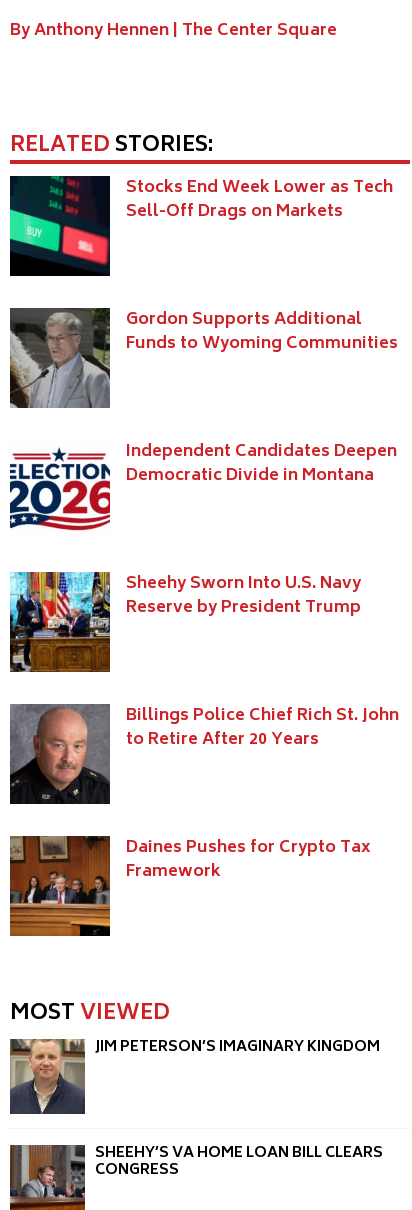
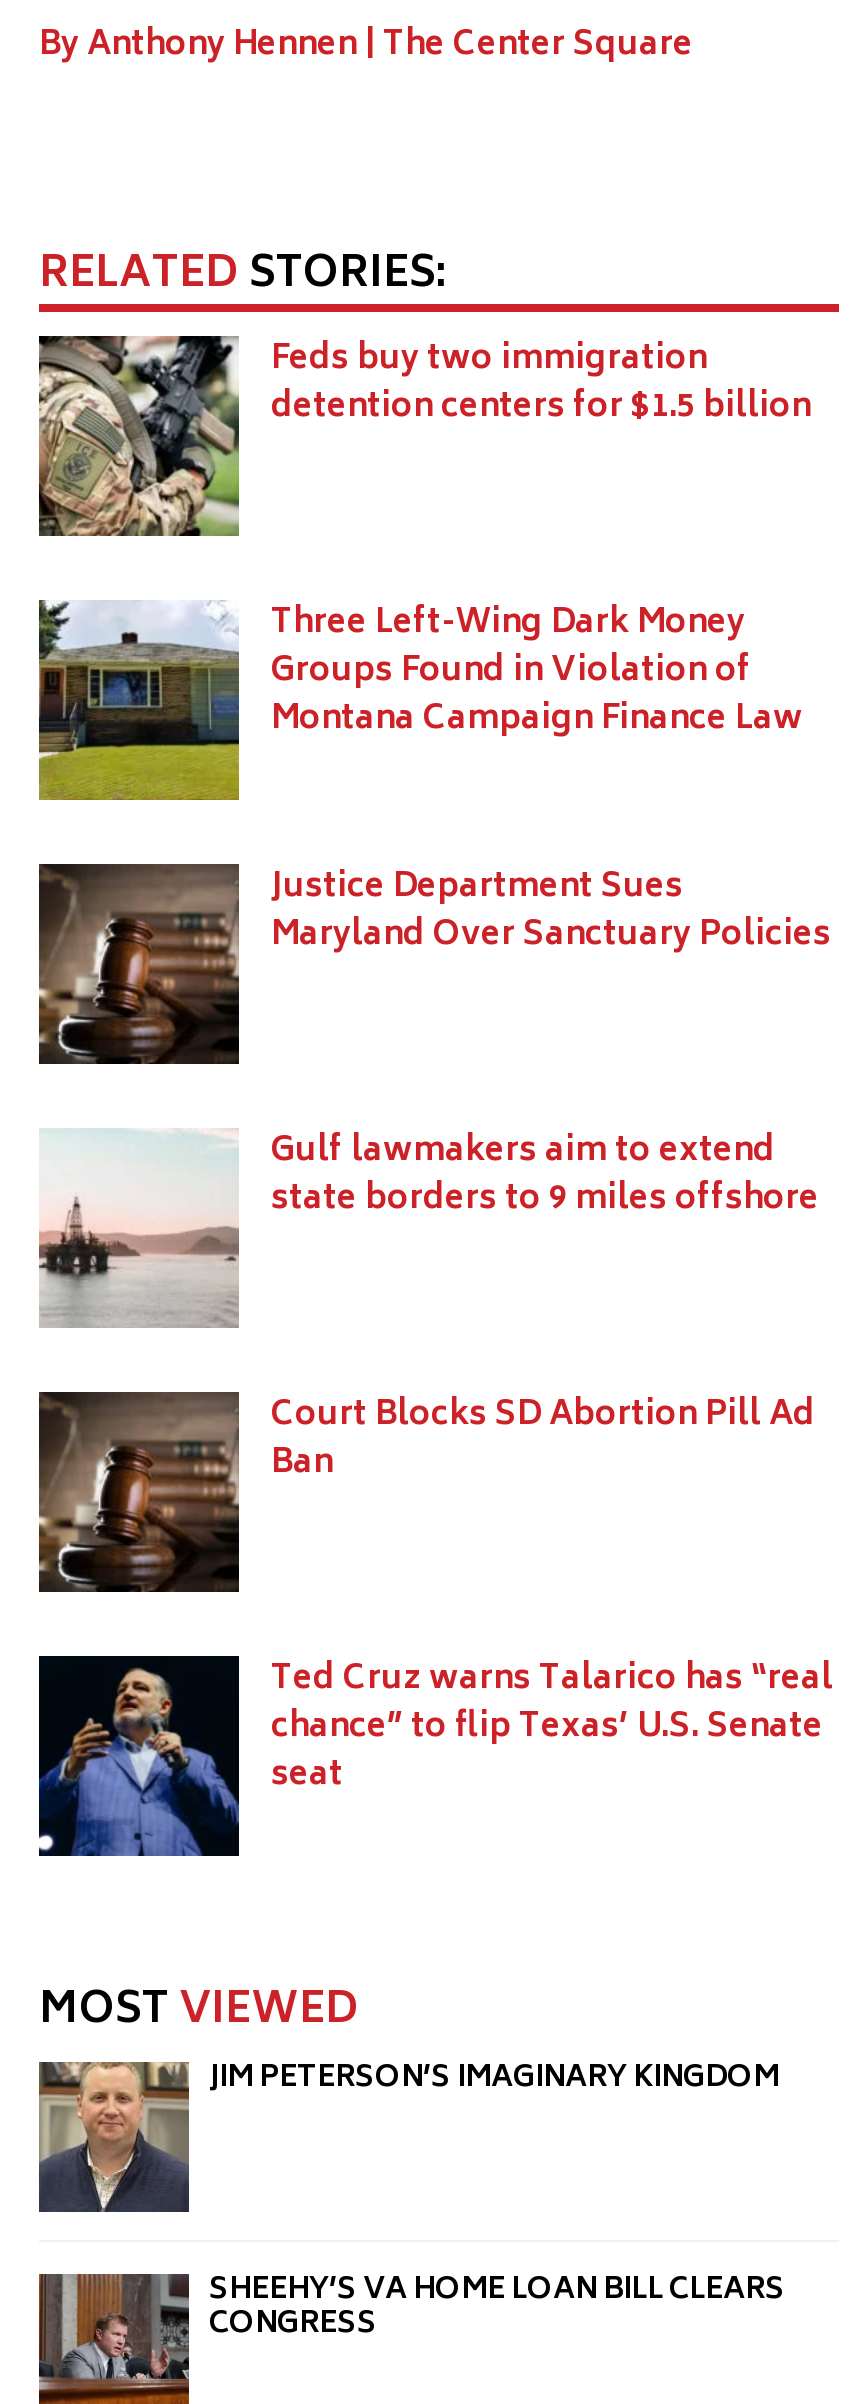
[9,174,393,277] [image] | Stocks End Week Lower as Tech | Sell-Off Drags on Markets -> [37,332,811,538] [image] | Feds buy two immigration | detention centers for $1.5 billion
[9,306,398,409] [image] | Gordon Supports Additional | Funds to Wyoming Communities -> [37,596,803,802] [image] | Three Left-Wing Dark Money | Groups Found in Violation of | Montana Campaign Finance Law
[9,438,397,540] [image] | Independent Candidates Deepen | Democratic Divide in Montana -> [37,860,831,1066] [image] | Justice Department Sues | Maryland Over Sanctuary Policies
[9,570,361,672] [image] | Sheehy Sworn Into U.S. Navy | Reserve by President Trump -> [37,1124,819,1326] [image] | Gulf lawmakers aim to extend | state borders to 9 miles offshore
[10,702,399,804] [image] | Billings Police Chief Rich St. John | to Retire After 20 Years -> [37,1388,815,1592] [image] | Court Blocks SD Abortion Pill Ad | Ban
[9,834,371,937] [image] | Daines Pushes for Crypto Tax | Framework -> [37,1652,833,1858] [image] | Ted Cruz warns Talarico has “real | chance” to flip Texas’ U.S. Senate | seat

